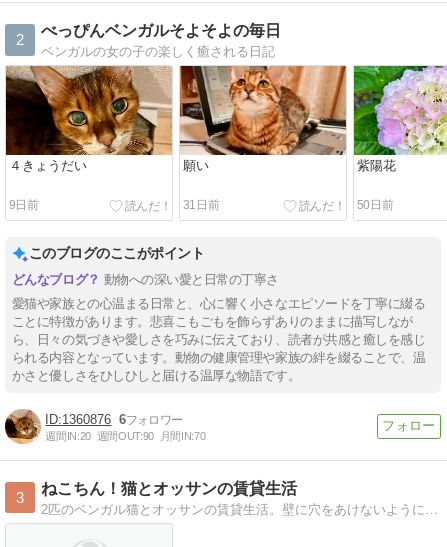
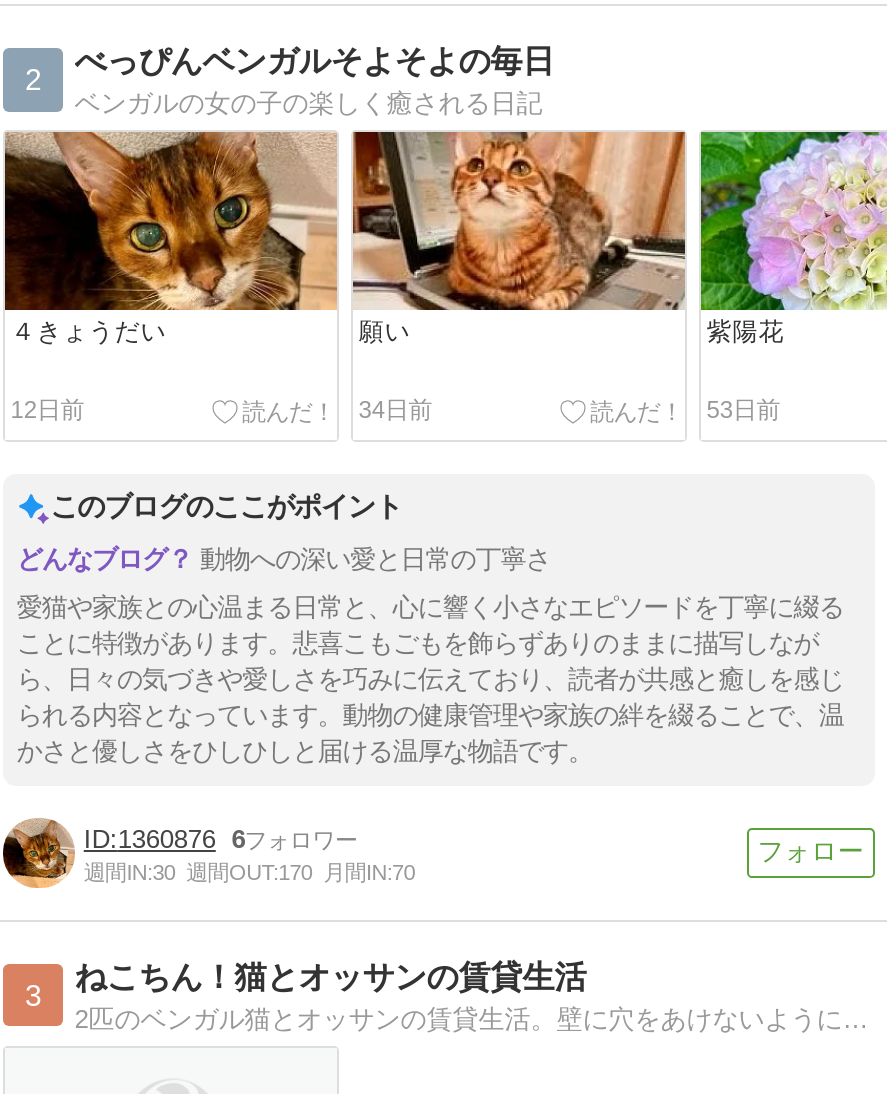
[9,198,39,212] 9日前 -> [11,395,84,423] 12日前
[183,198,219,212] 31日前 -> [359,395,432,423] 34日前
[357,198,393,212] 50日前 -> [707,395,780,423] 53日前
[45,430,205,442] 週間IN:20 週間OUT:90 月間IN:70 -> [84,860,415,884] 週間IN:30 週間OUT:170 月間IN:70

